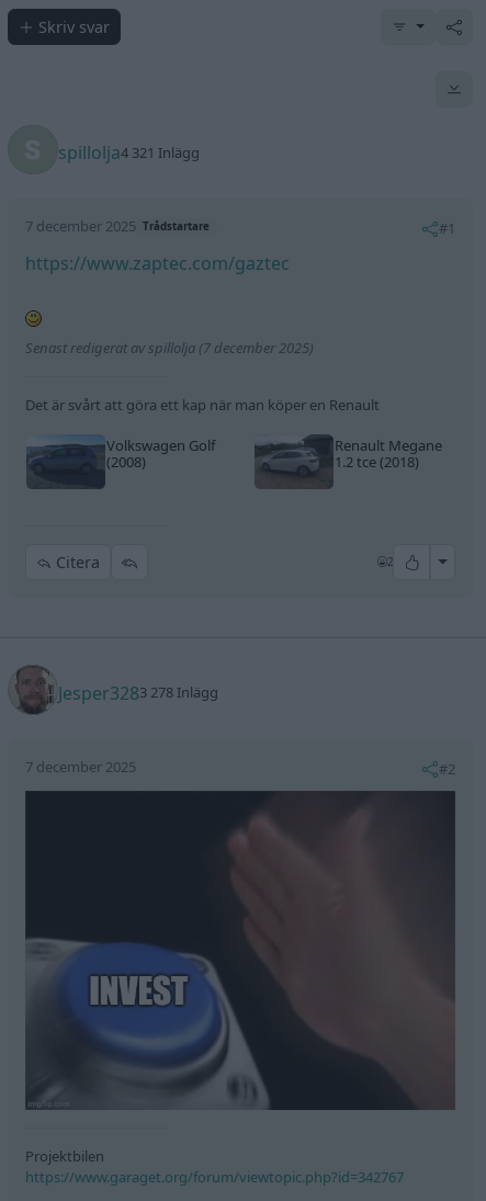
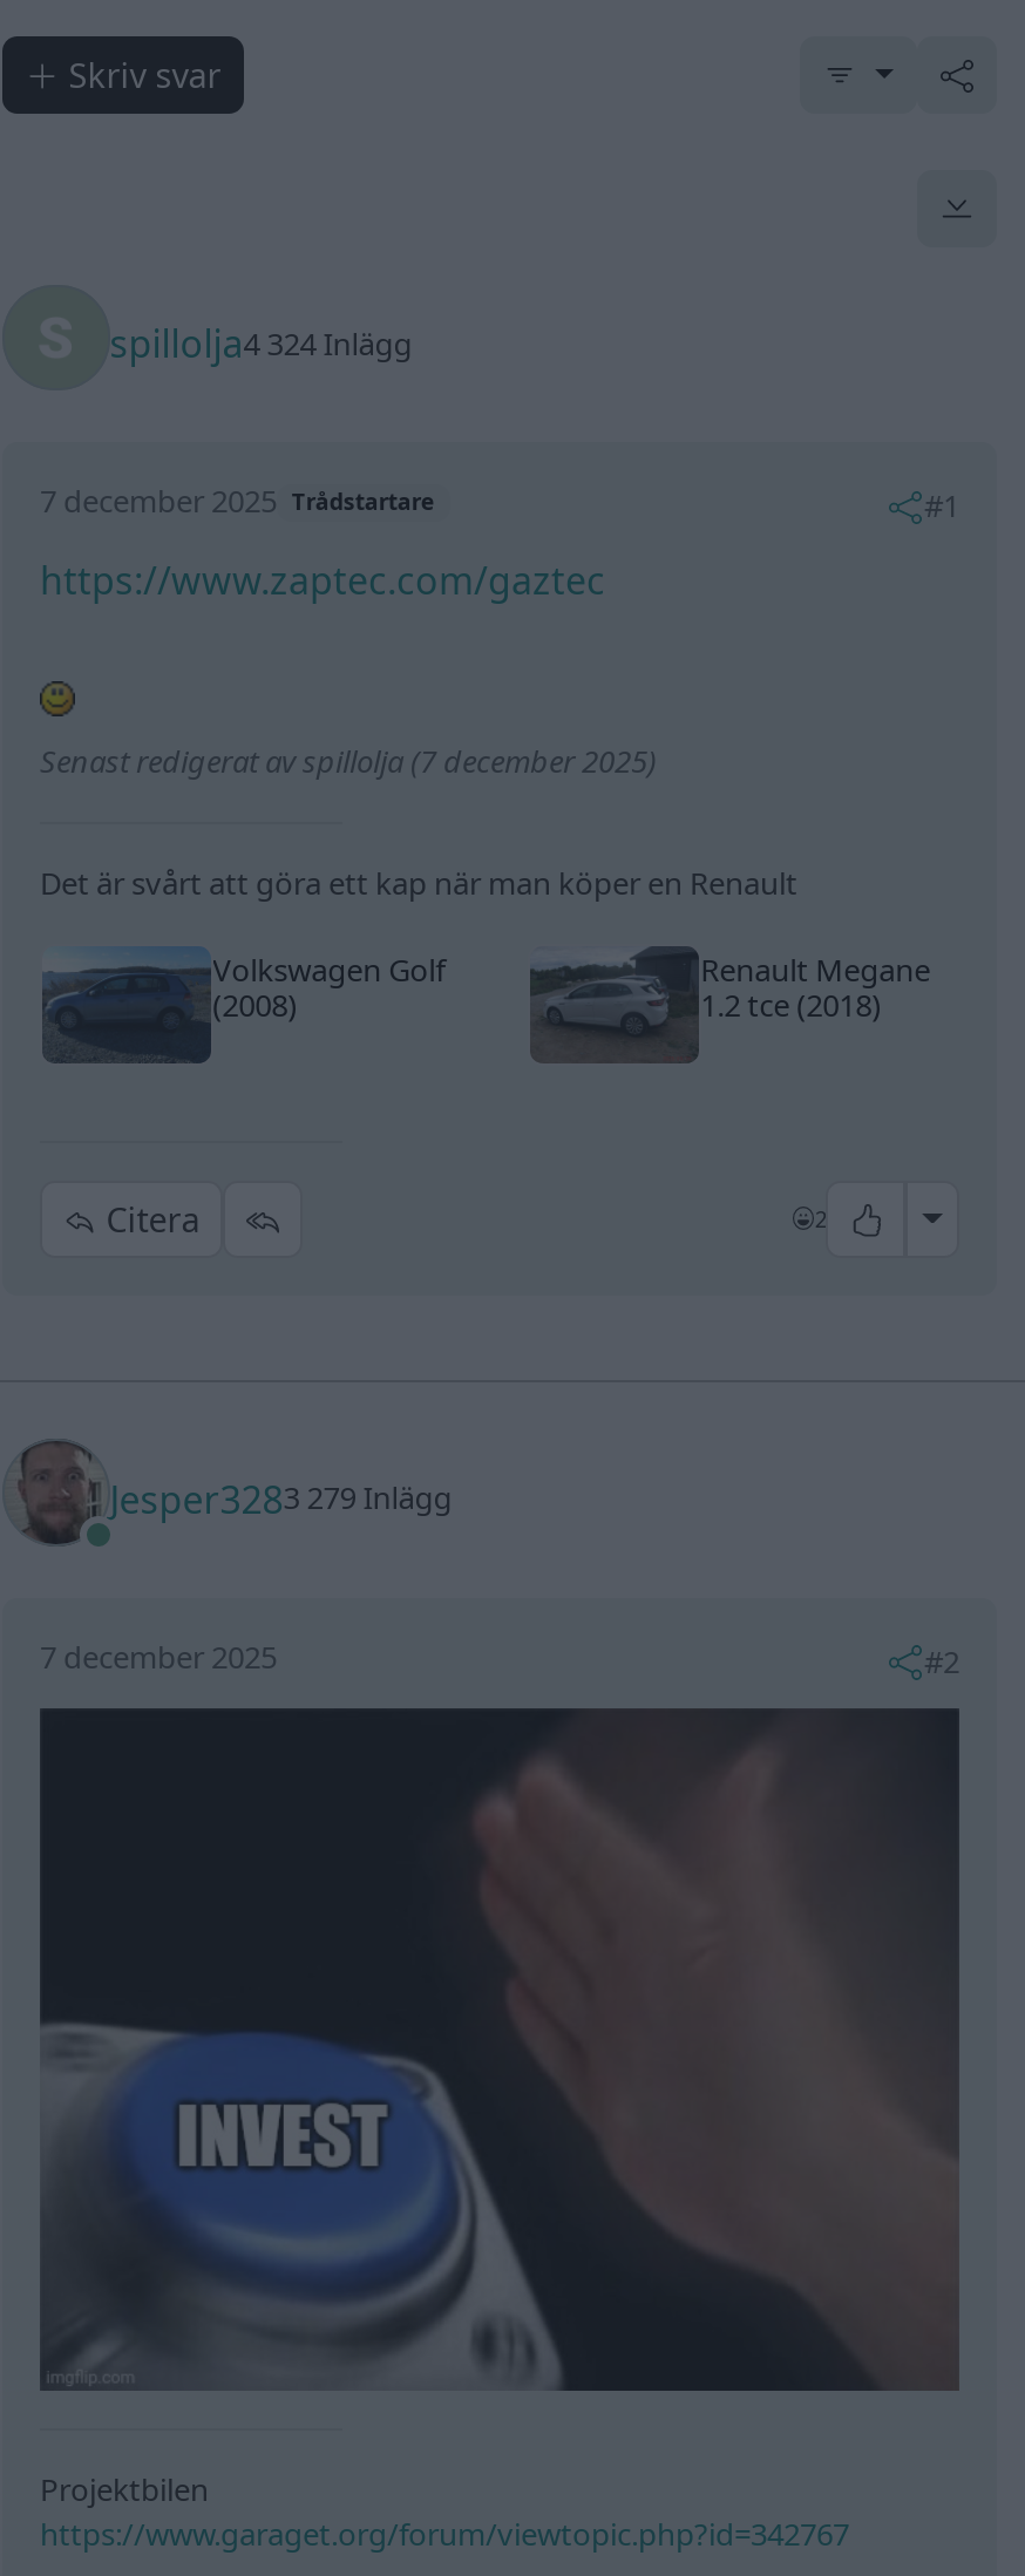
[58,141,199,165] spillolja4 321 Inlägg -> [110,319,412,371] spillolja4 324 Inlägg
[58,681,218,705] Jesper3283 278 Inlägg -> [110,1474,452,1525] Jesper3283 279 Inlägg

